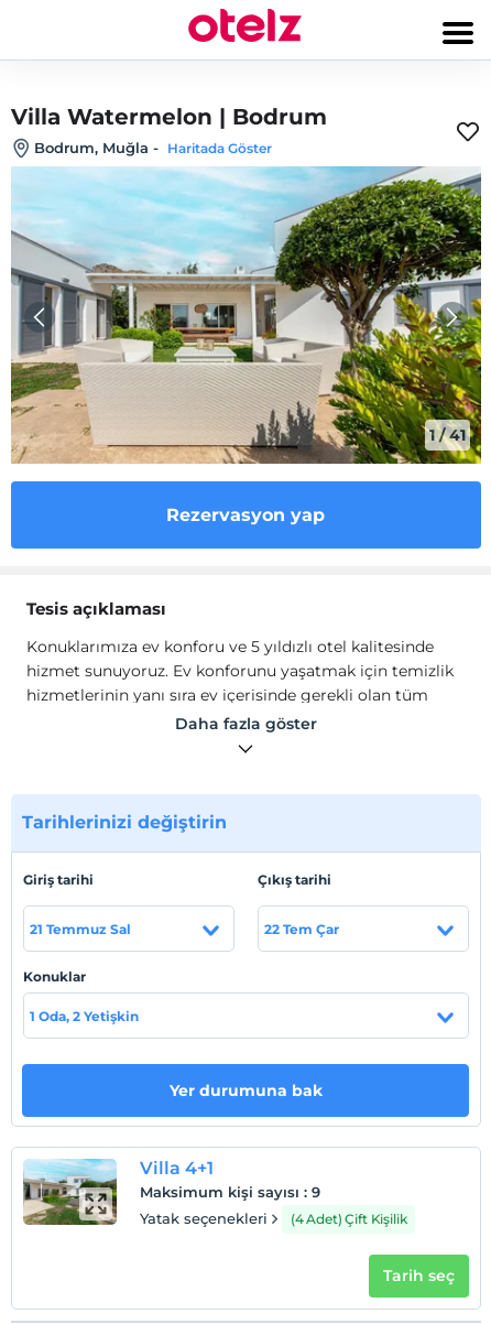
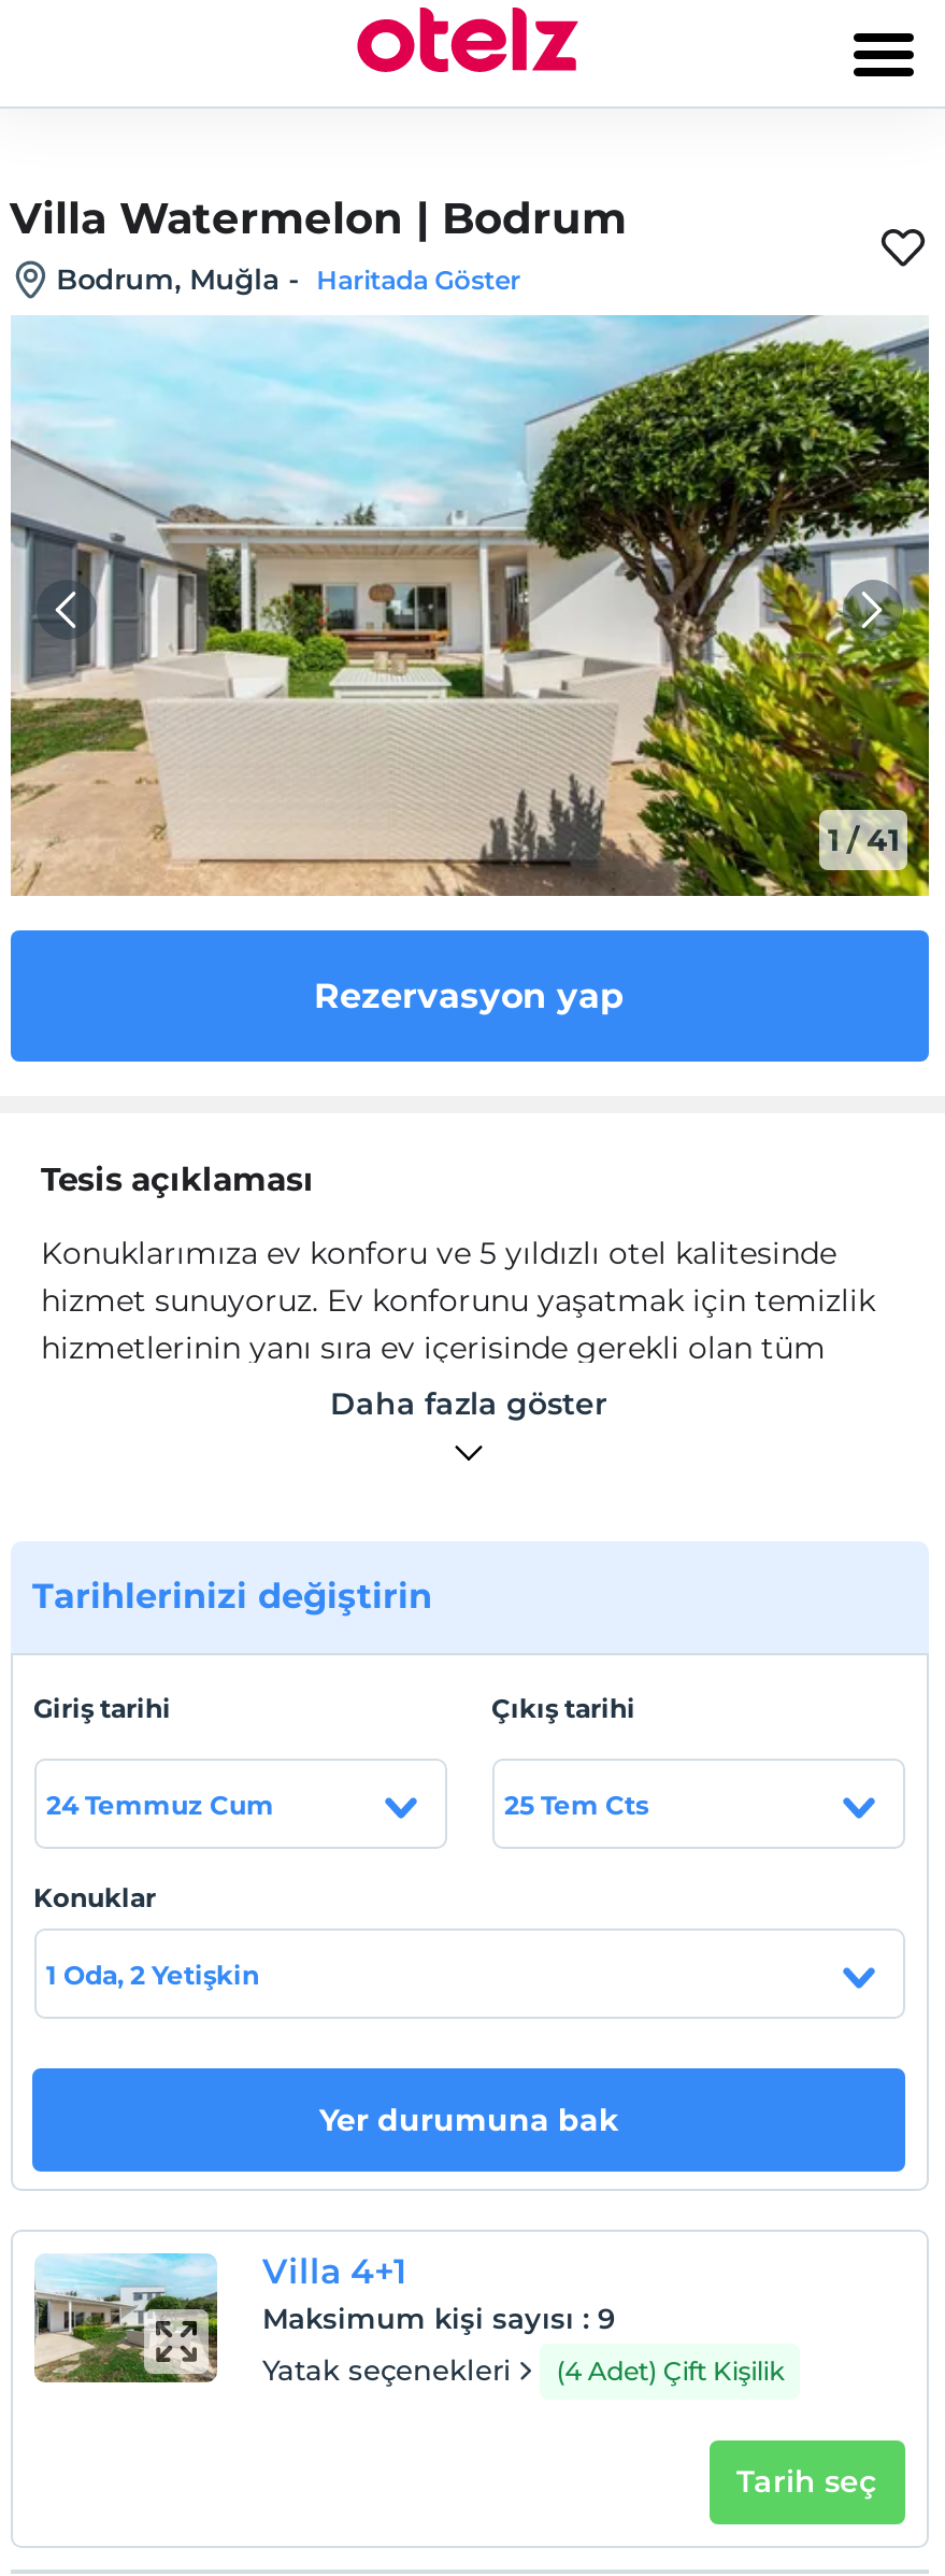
[29,920,130,937] 21 Temmuz Sal -> [46,1788,274,1820] 24 Temmuz Cum
[264,920,339,937] 22 Tem Çar -> [504,1788,648,1820] 25 Tem Cts

